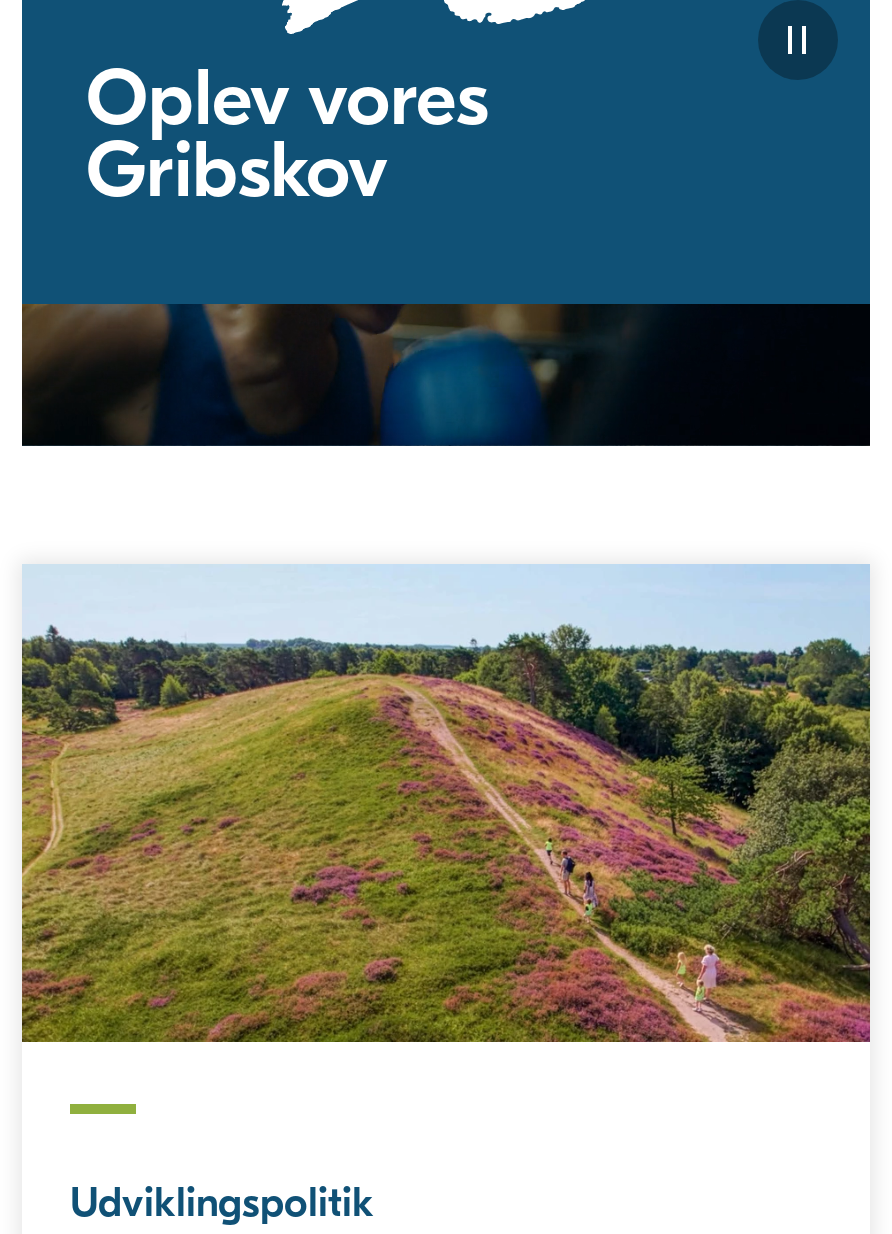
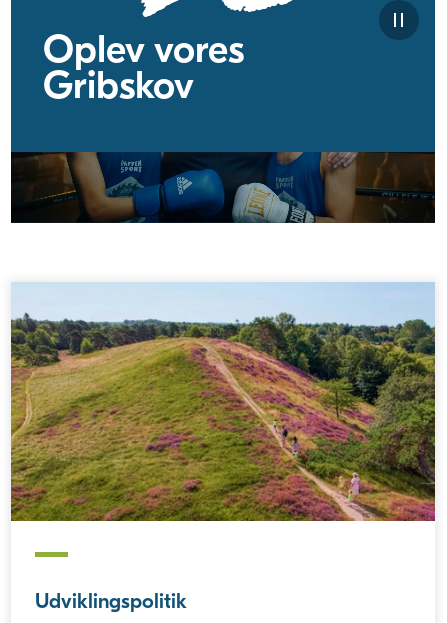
[22,304,870,446] [image] -> [11,151,435,223] [image]

